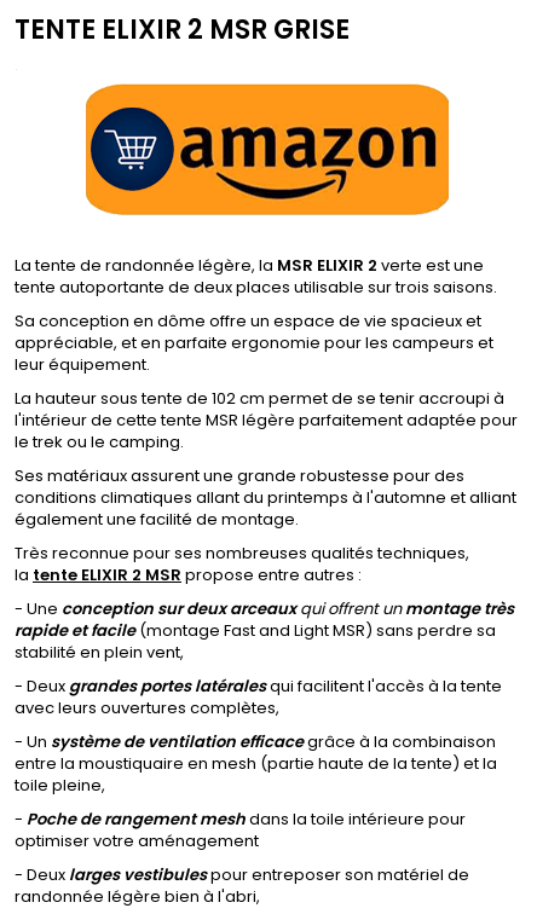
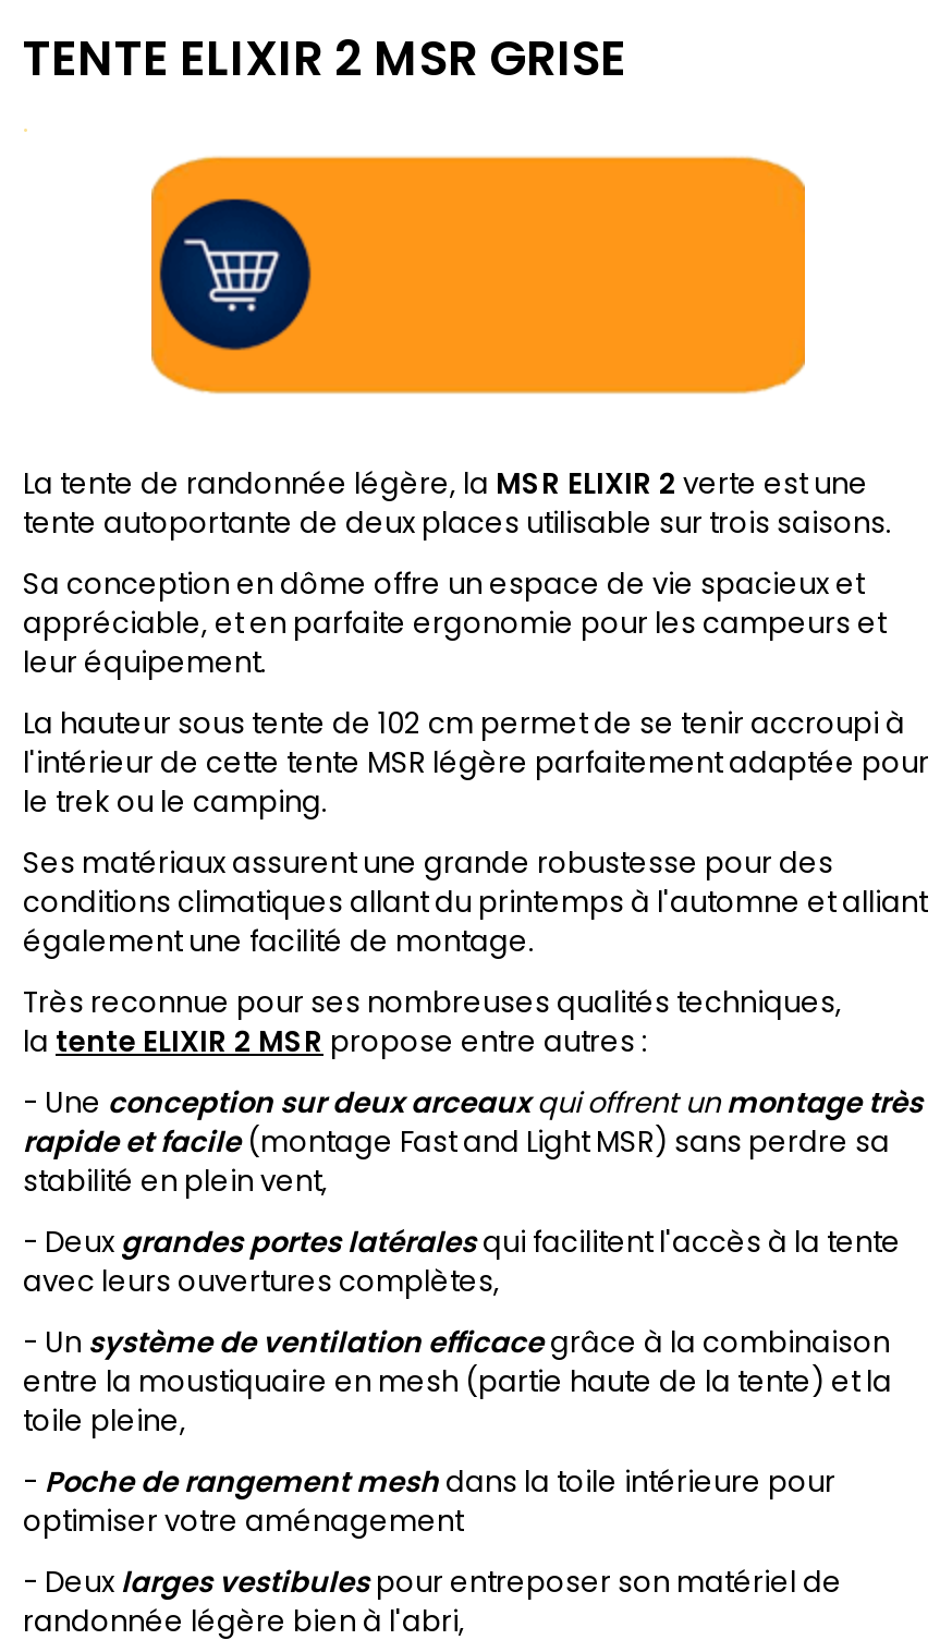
[179,126,438,201] [image] -> none

